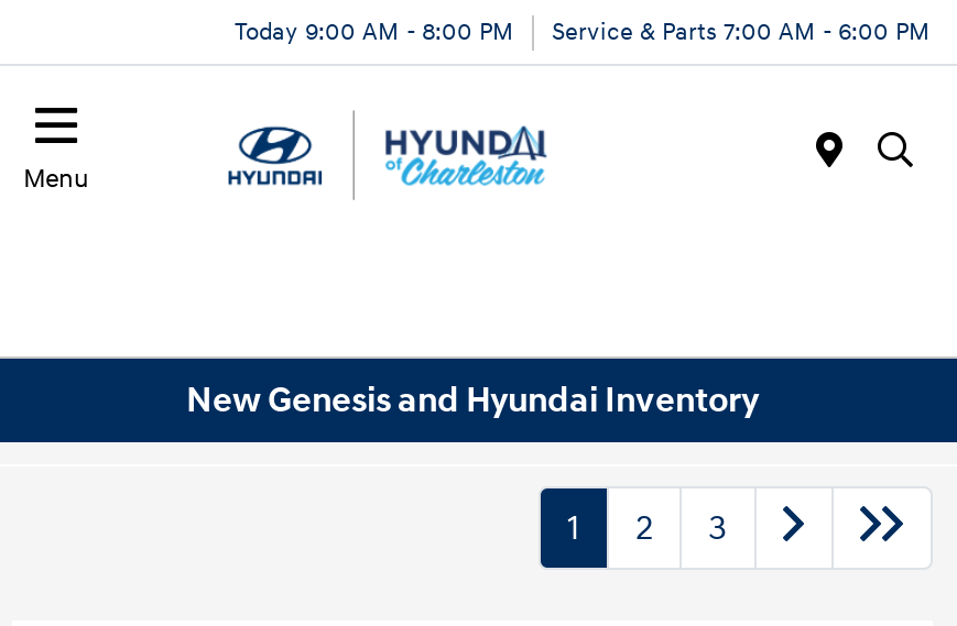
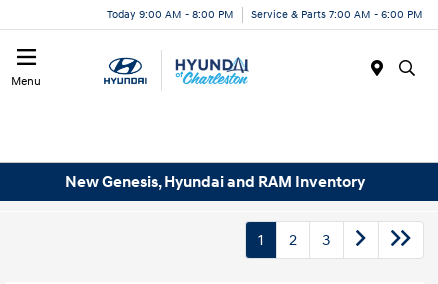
[186,378,759,422] New Genesis and Hyundai Inventory -> [65,172,365,192] New Genesis, Hyundai and RAM Inventory

